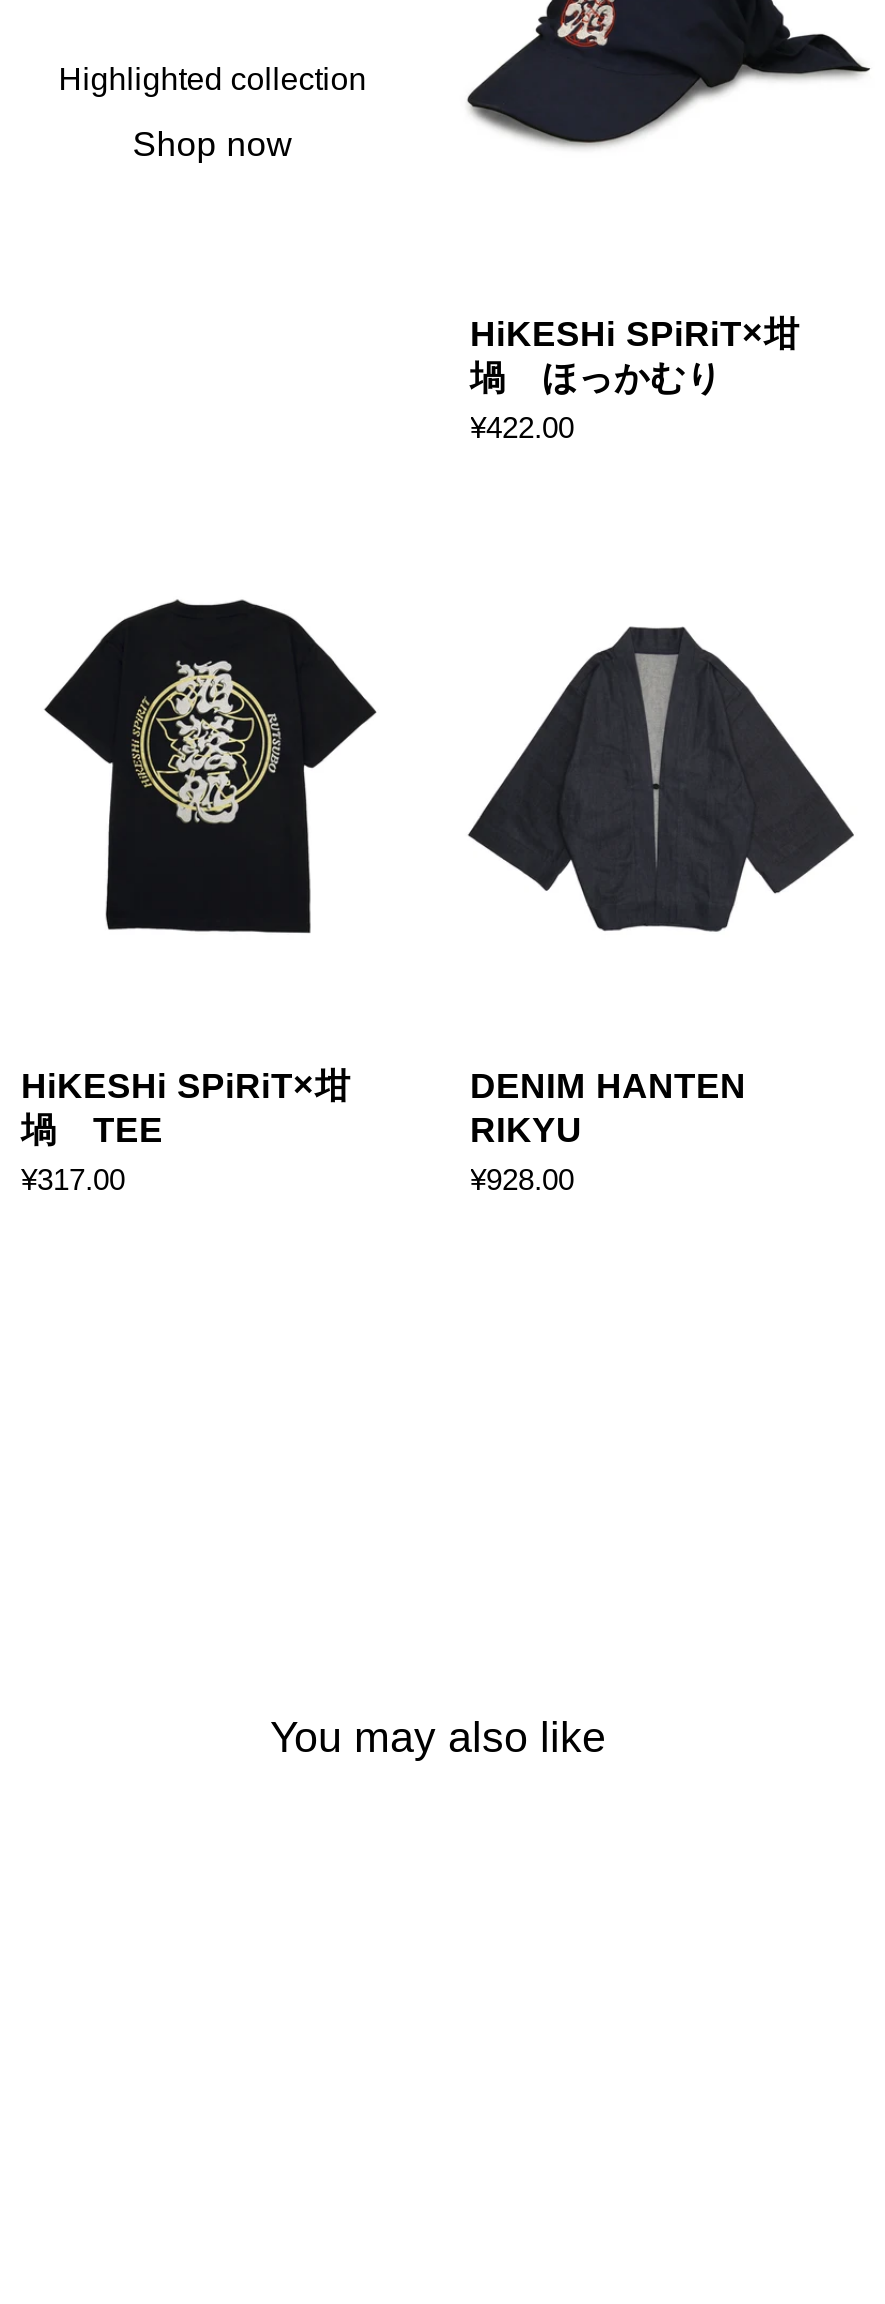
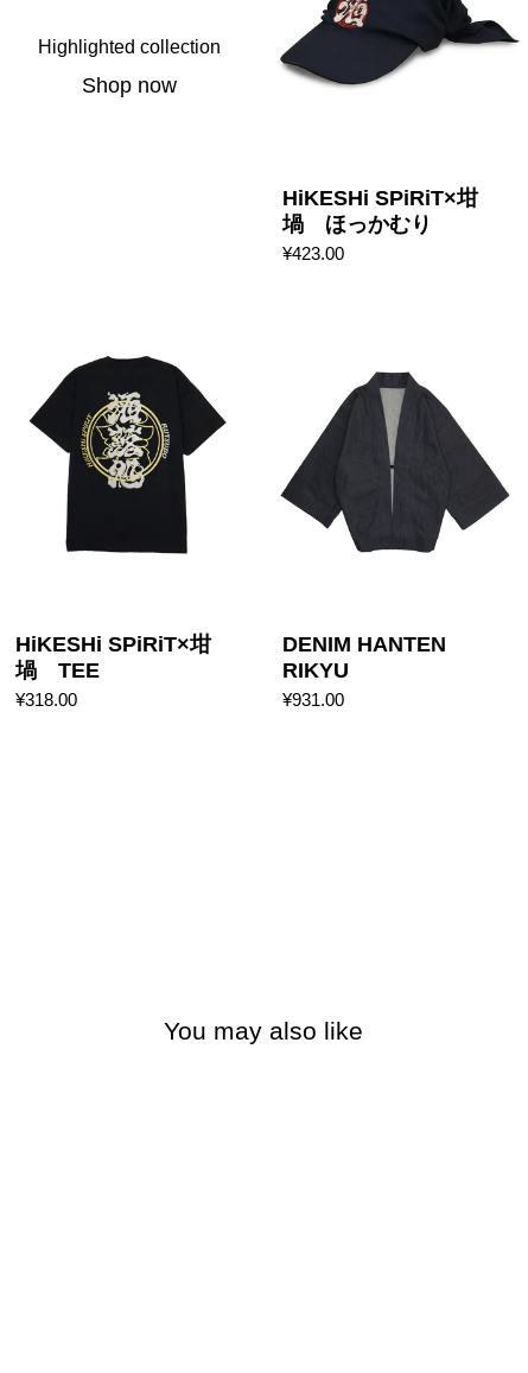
[470,411,574,445] ¥422.00 -> [282,244,343,264] ¥423.00
[21,1163,125,1197] ¥317.00 -> [15,690,77,710] ¥318.00
[470,1163,574,1197] ¥928.00 -> [282,690,343,710] ¥931.00

